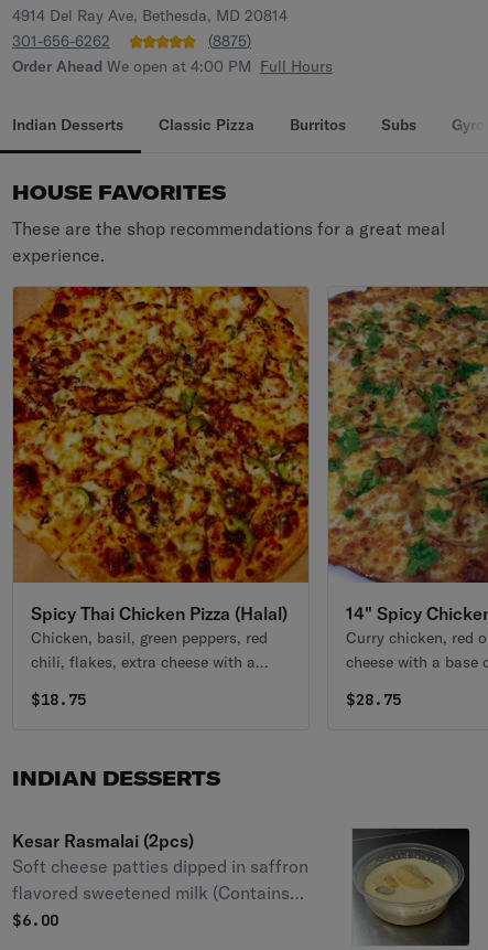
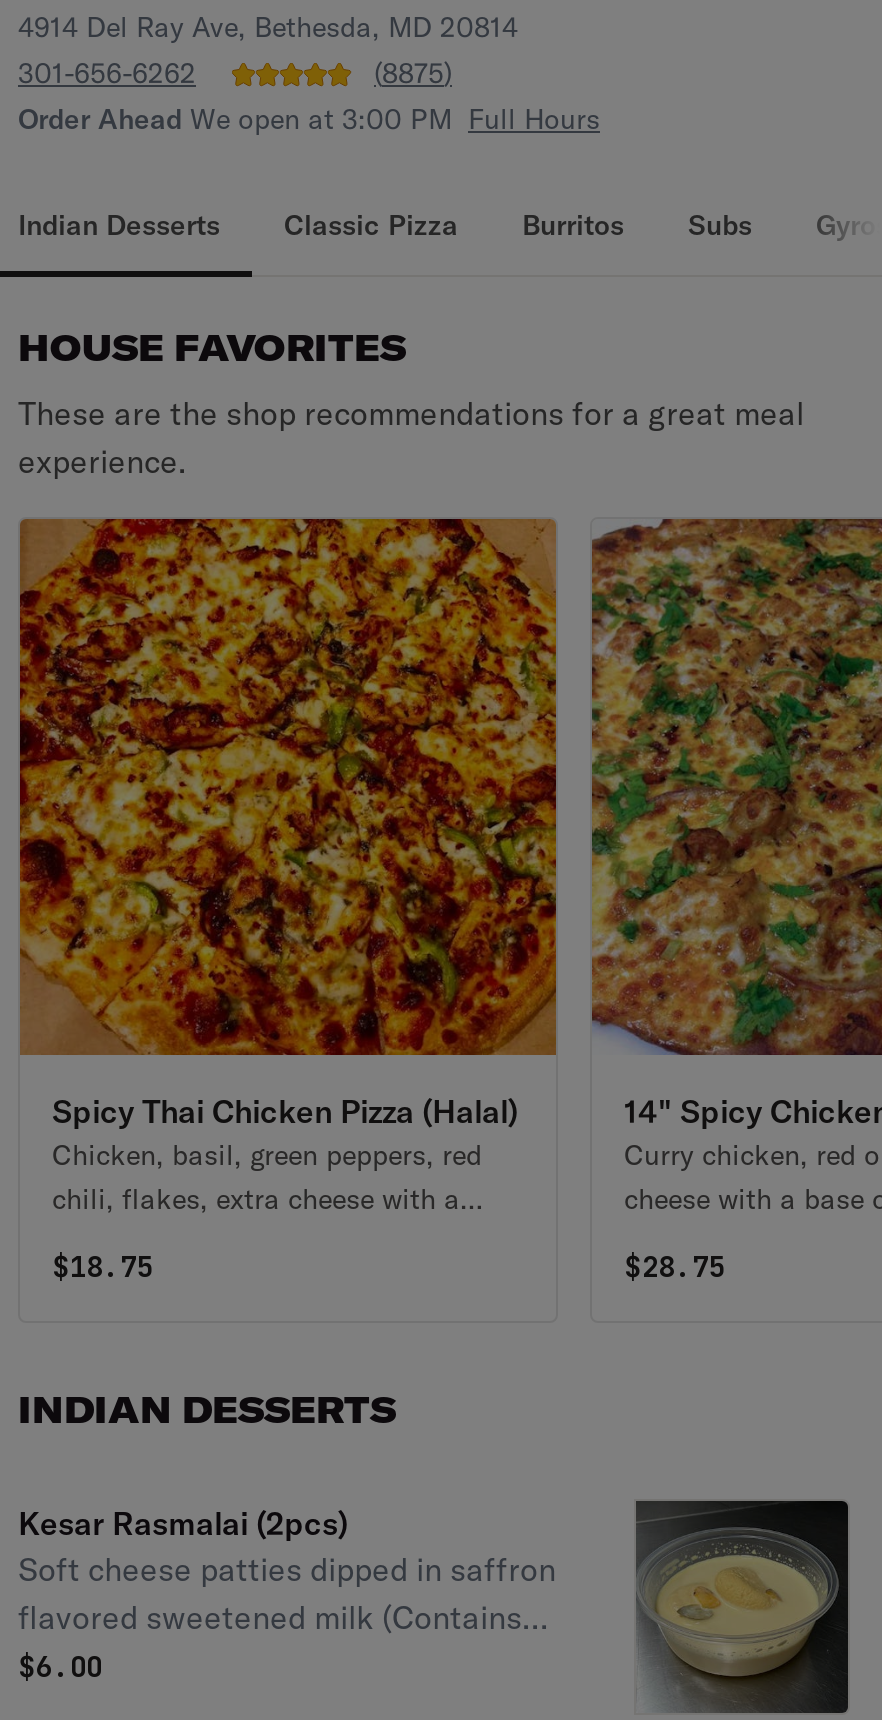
[12,56,333,76] Order Ahead We open at 4:00 PM Full Hours -> [18,101,600,137] Order Ahead We open at 3:00 PM Full Hours

